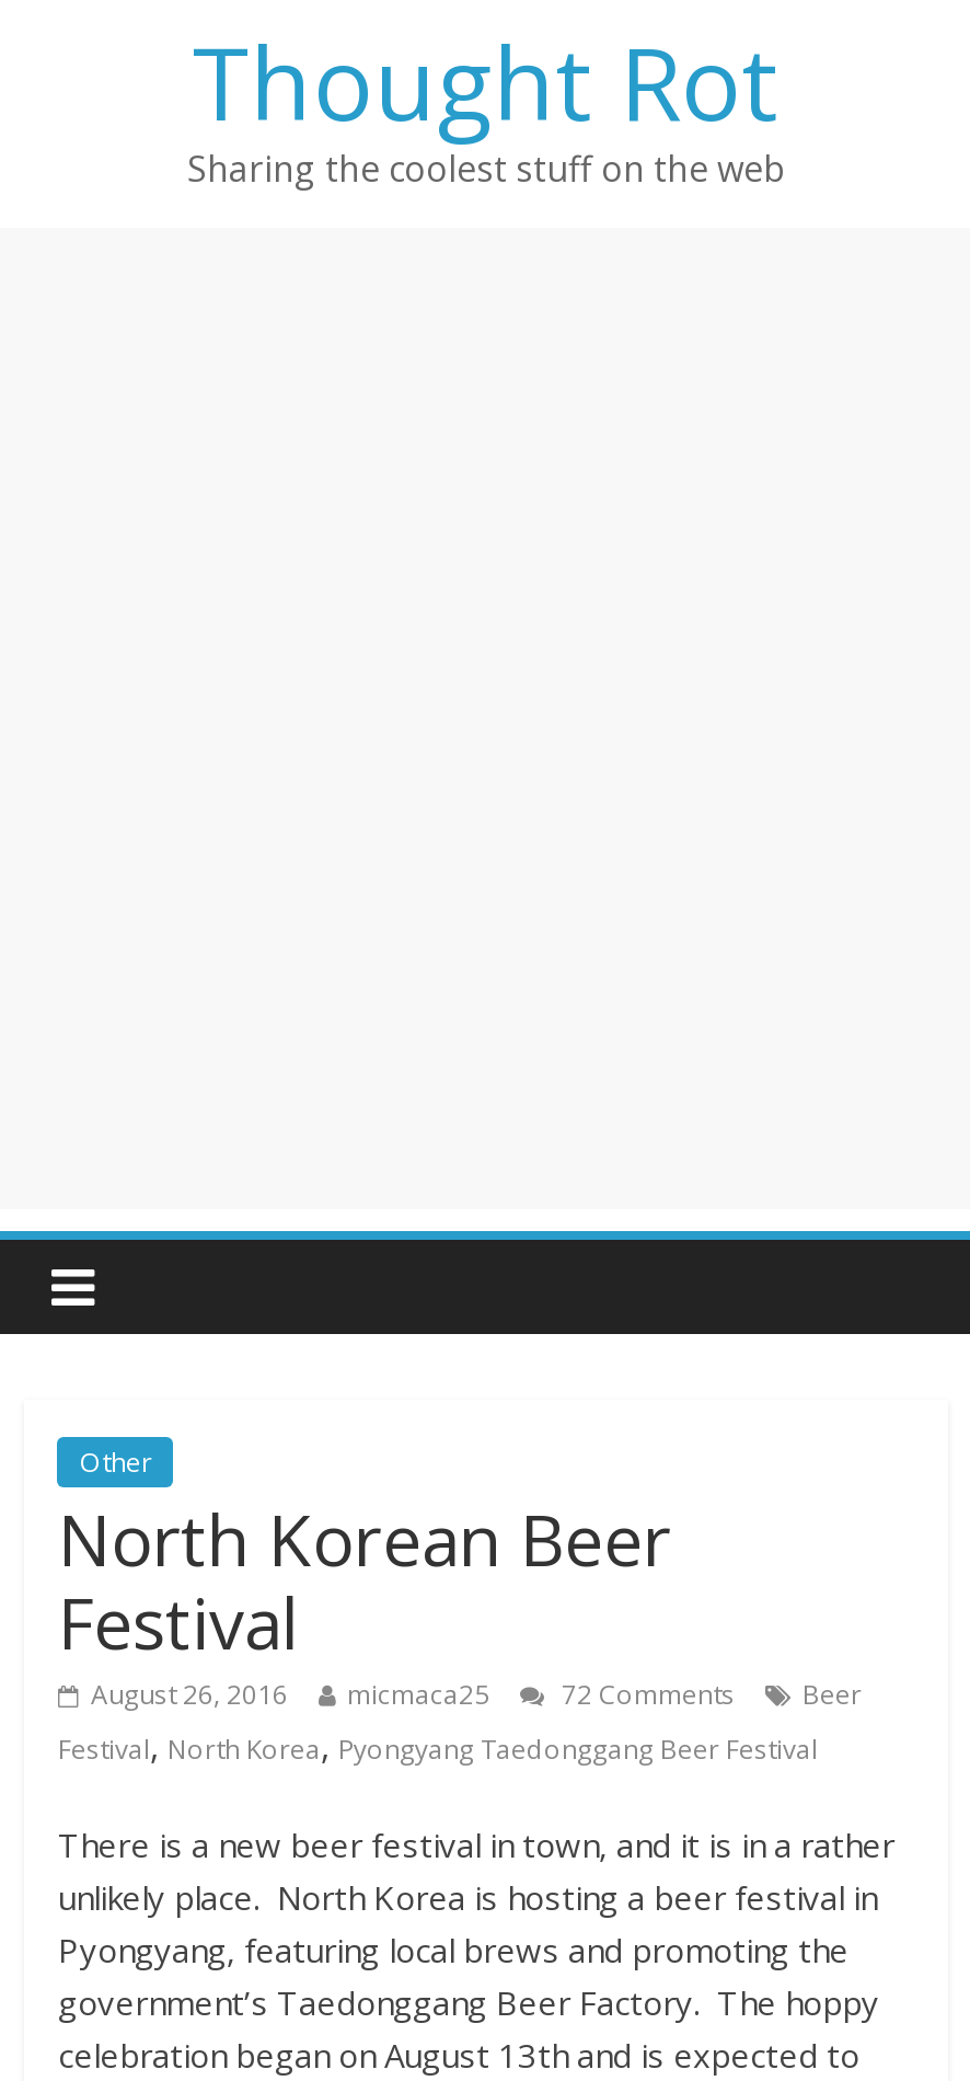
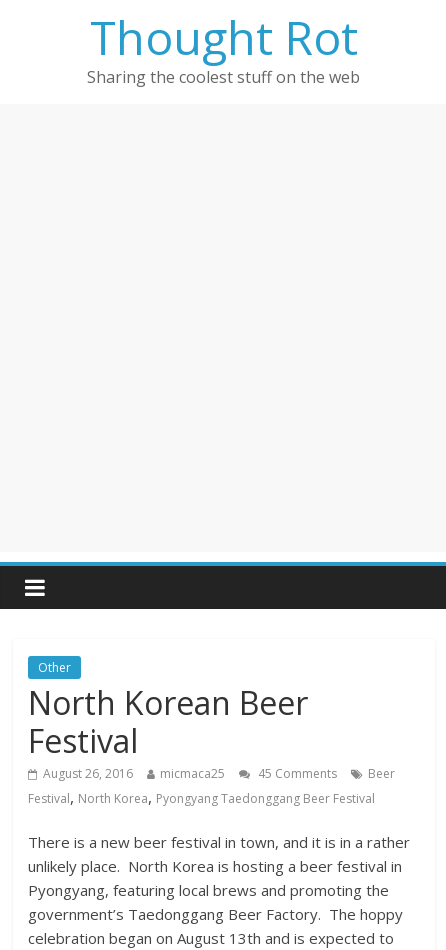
[91,1676,861,1713] August 26, 2016 micmaca25 72 Comments Beer -> [43,765,395,782] August 26, 2016 micmaca25 45 Comments Beer

